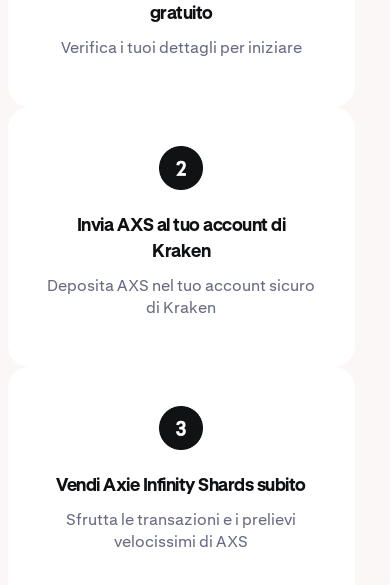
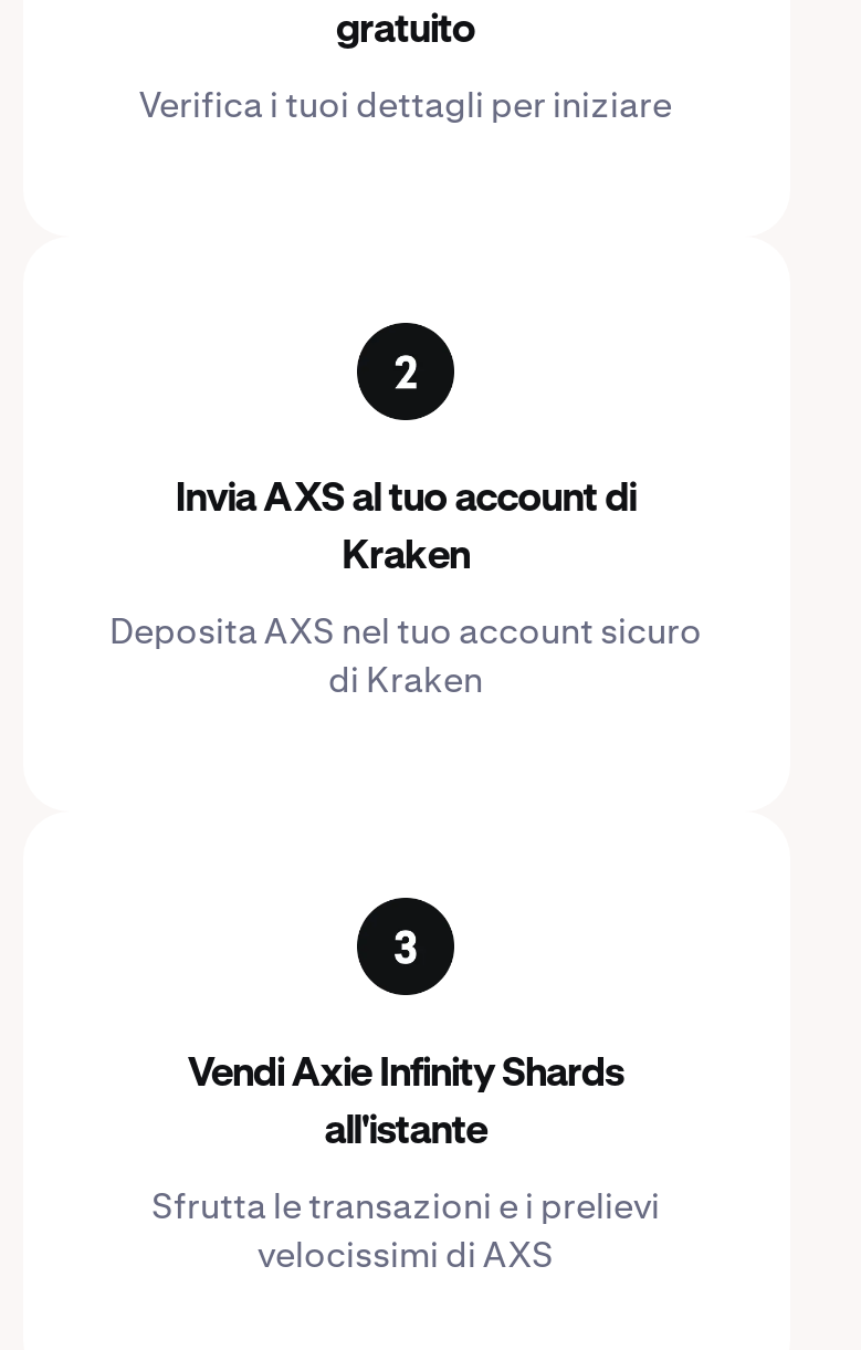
[56,477,306,495] Vendi Axie Infinity Shards subito -> [188,1055,623,1152] Vendi Axie Infinity Shards | all'istante

